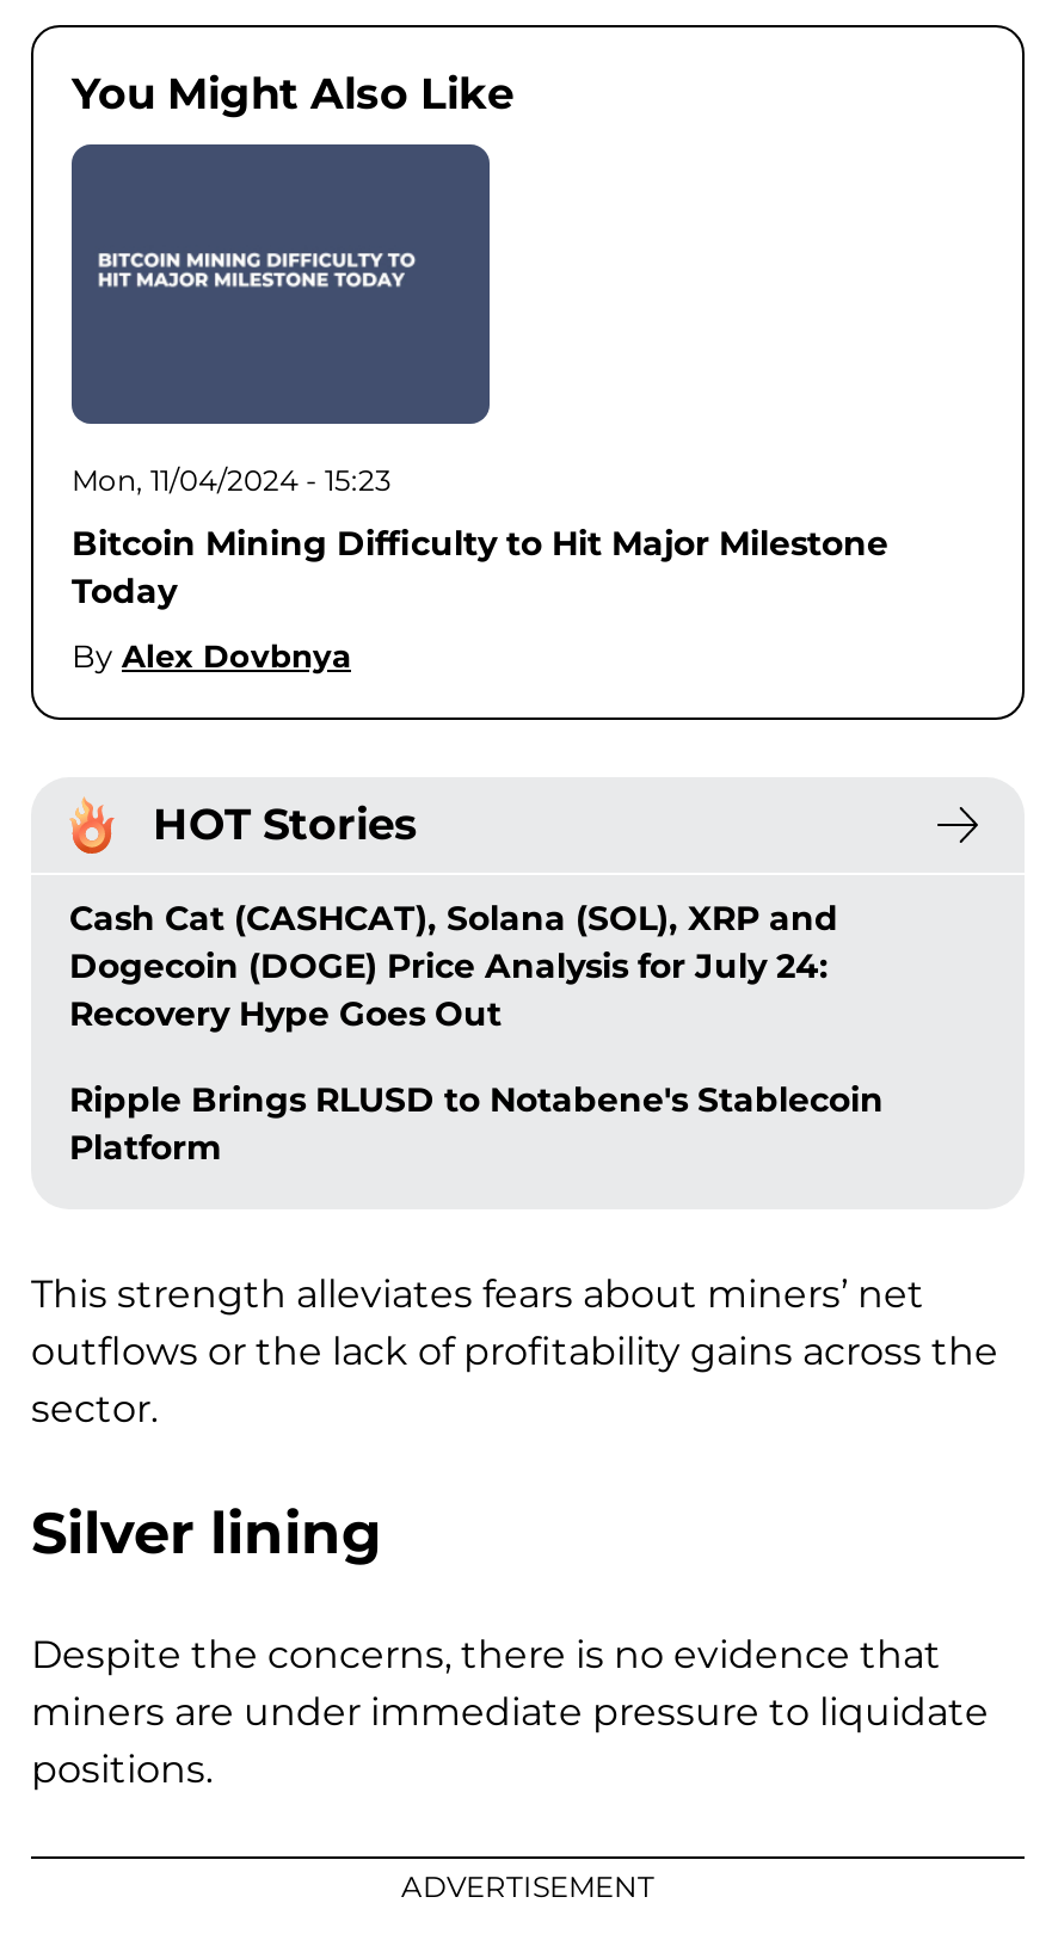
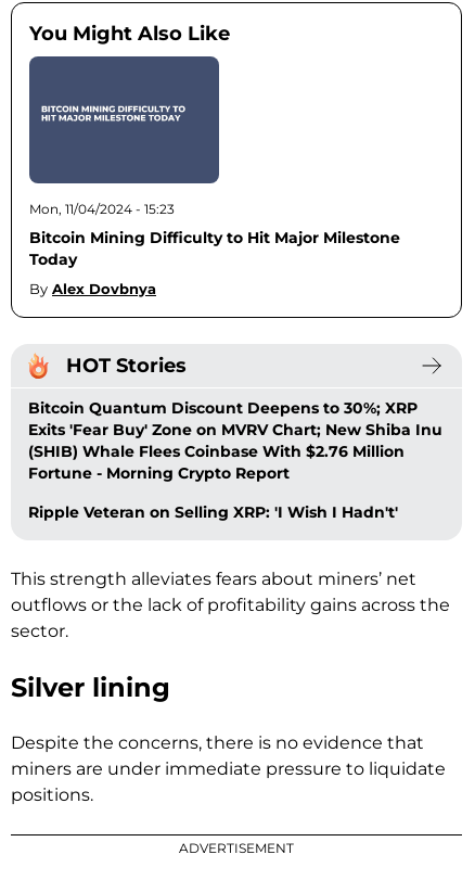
[69,897,838,1035] Cash Cat (CASHCAT), Solana (SOL), XRP and | Dogecoin (DOGE) Price Analysis for July 24: | Recovery Hype Goes Out -> [28,398,442,483] Bitcoin Quantum Discount Deepens to 30%; XRP | Exits 'Fear Buy' Zone on MVRV Chart; New Shiba Inu | (SHIB) Whale Flees Coinbase With $2.76 Million | Fortune - Morning Crypto Report
[69,1078,884,1169] Ripple Brings RLUSD to Notabene's Stablecoin | Platform -> [28,502,398,522] Ripple Veteran on Selling XRP: 'I Wish I Hadn't'

